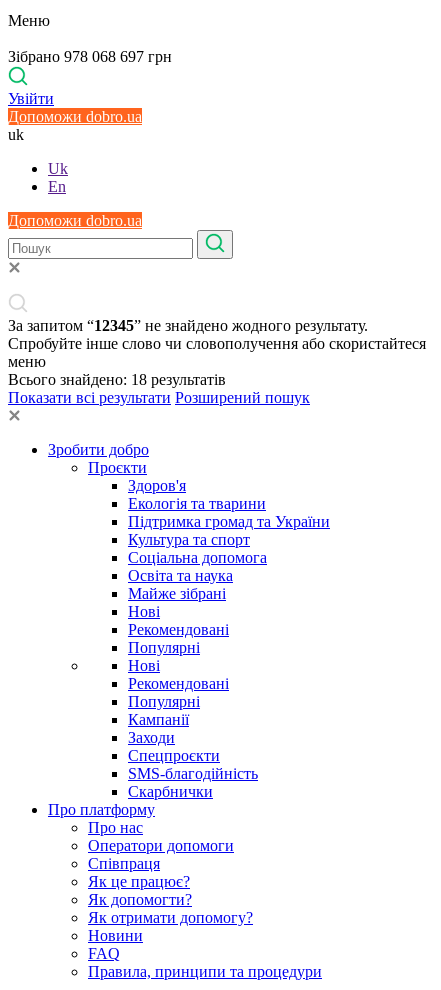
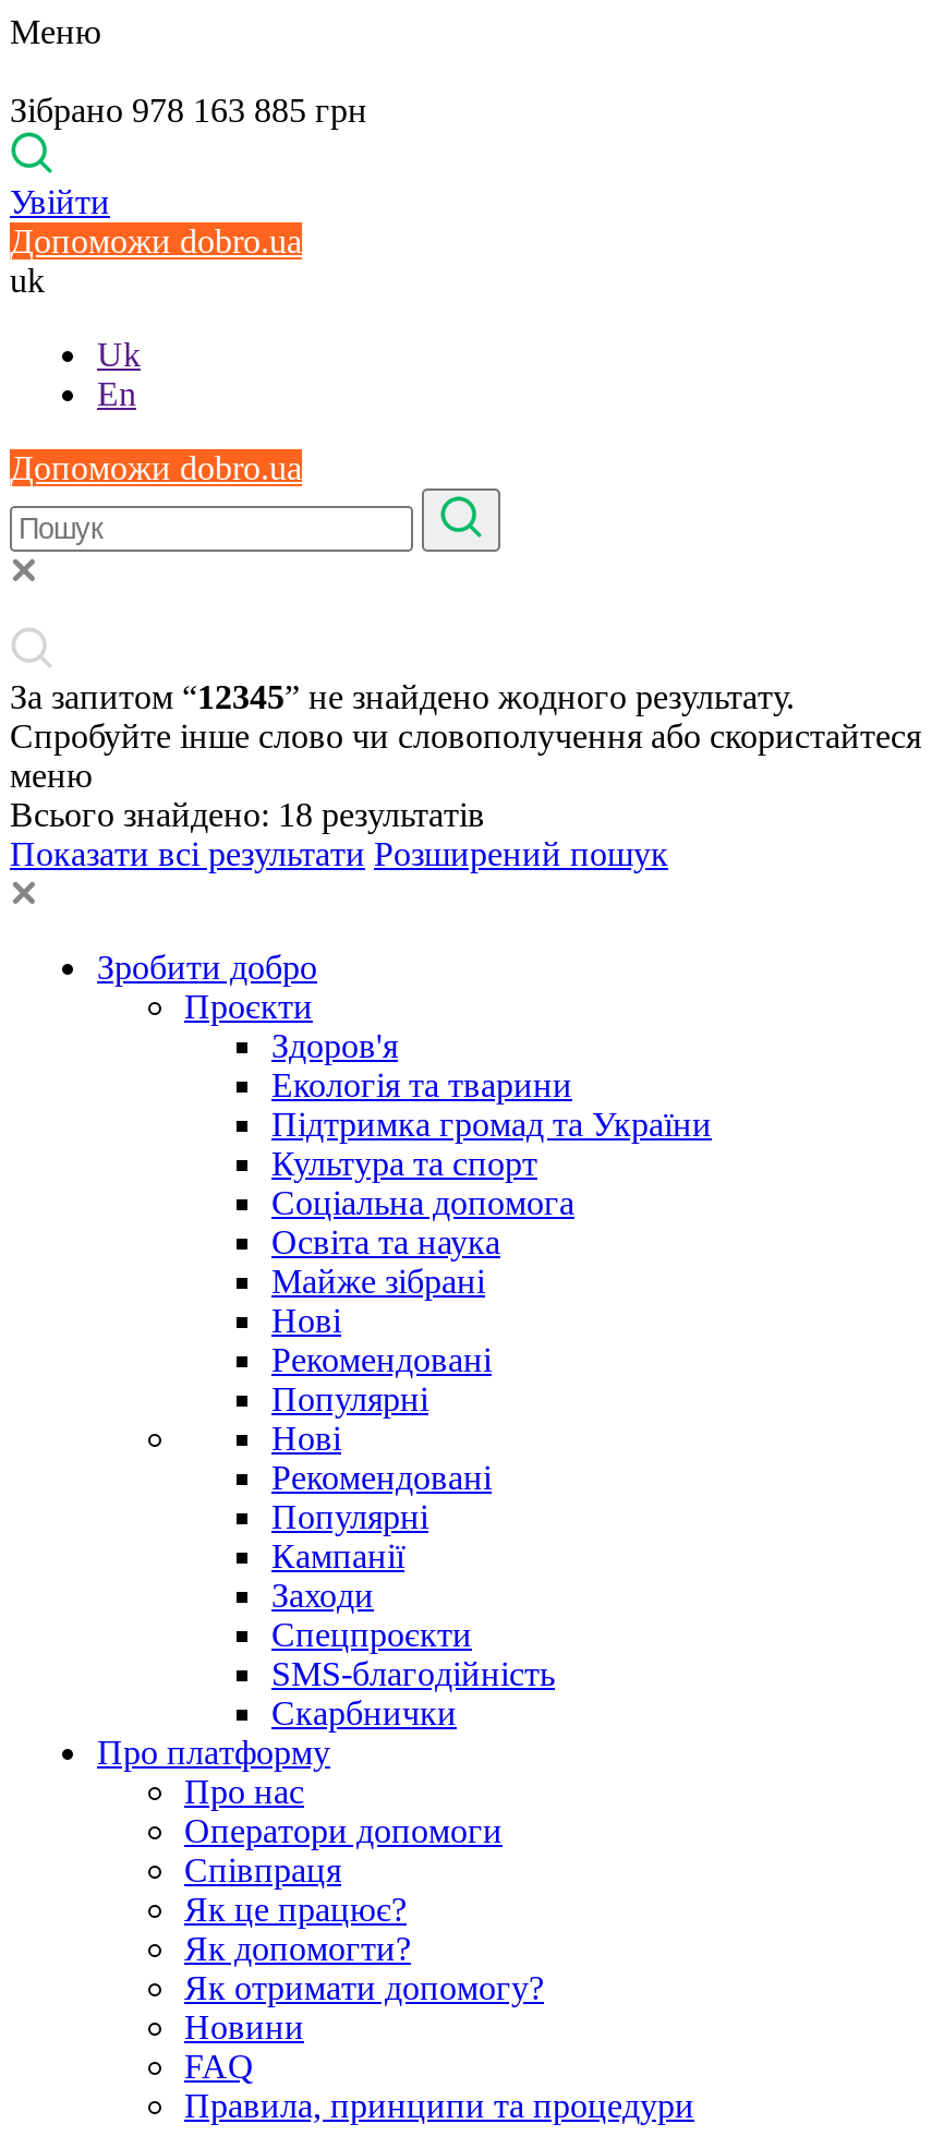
[8,48,172,65] Зібрано 978 068 697 грн -> [10,92,367,129] Зібрано 978 163 885 грн

